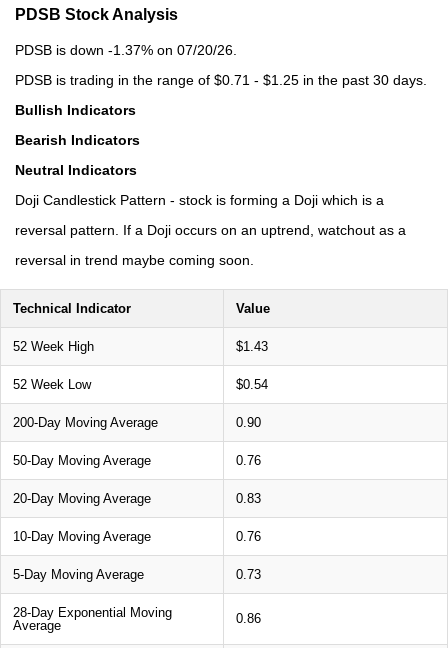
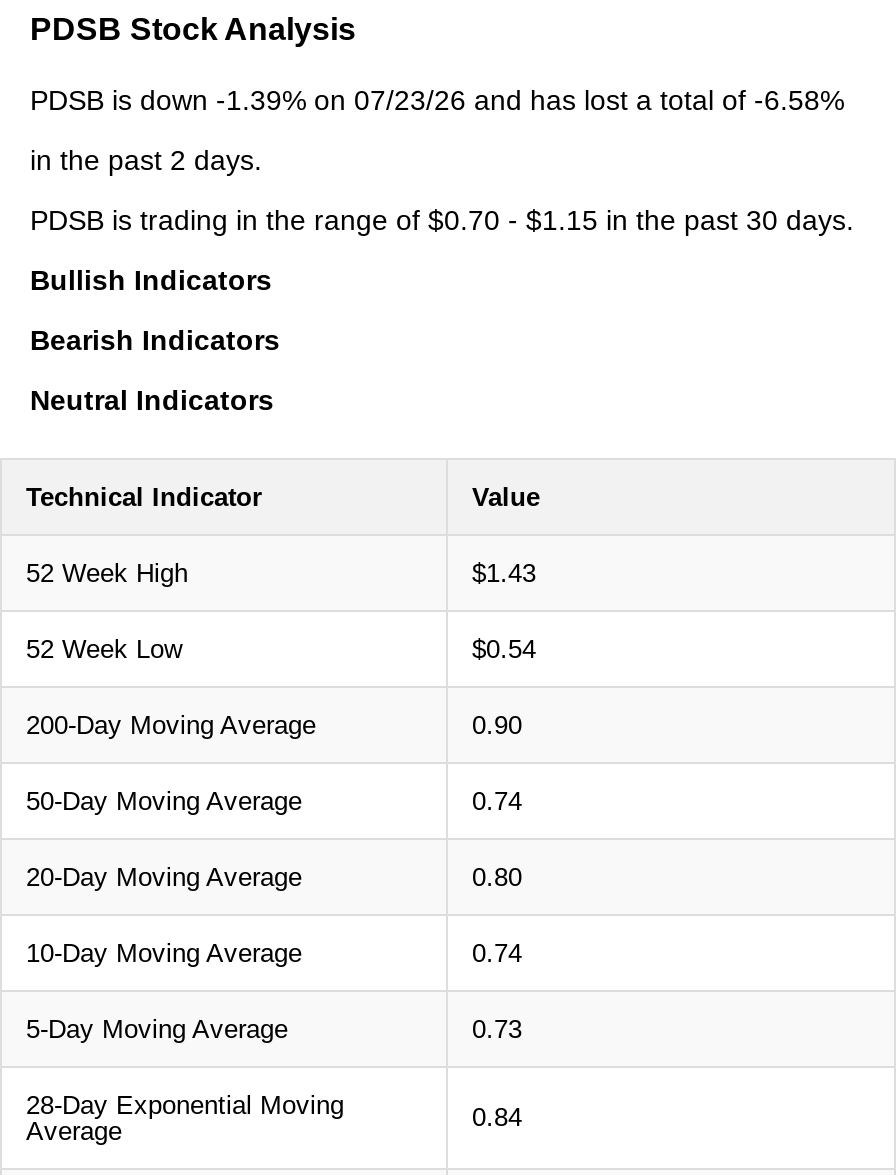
[15,42,427,88] PDSB is down -1.37% on 07/20/26. | PDSB is trading in the range of $0.71 - $1.25 in the past 30 days. -> [30,83,854,235] PDSB is down -1.39% on 07/23/26 and has lost a total of -6.58% | in the past 2 days. | PDSB is trading in the range of $0.70 - $1.15 in the past 30 days.
moved [15,102,140,178] -> [30,263,280,415]: Bullish Indicators | Bearish Indicators | Neutral Indicators
[15,192,406,268] Doji Candlestick Pattern - stock is forming a Doji which is a | reversal pattern. If a Doji occurs on an uptrend, watchout as a | reversal in trend maybe coming soon. -> none
[236,453,261,468] 0.76 -> [472,785,522,815] 0.74
[236,491,261,506] 0.83 -> [472,861,522,891] 0.80
[236,529,261,544] 0.76 -> [472,937,522,967] 0.74
[236,611,261,626] 0.86 -> [472,1101,522,1131] 0.84

